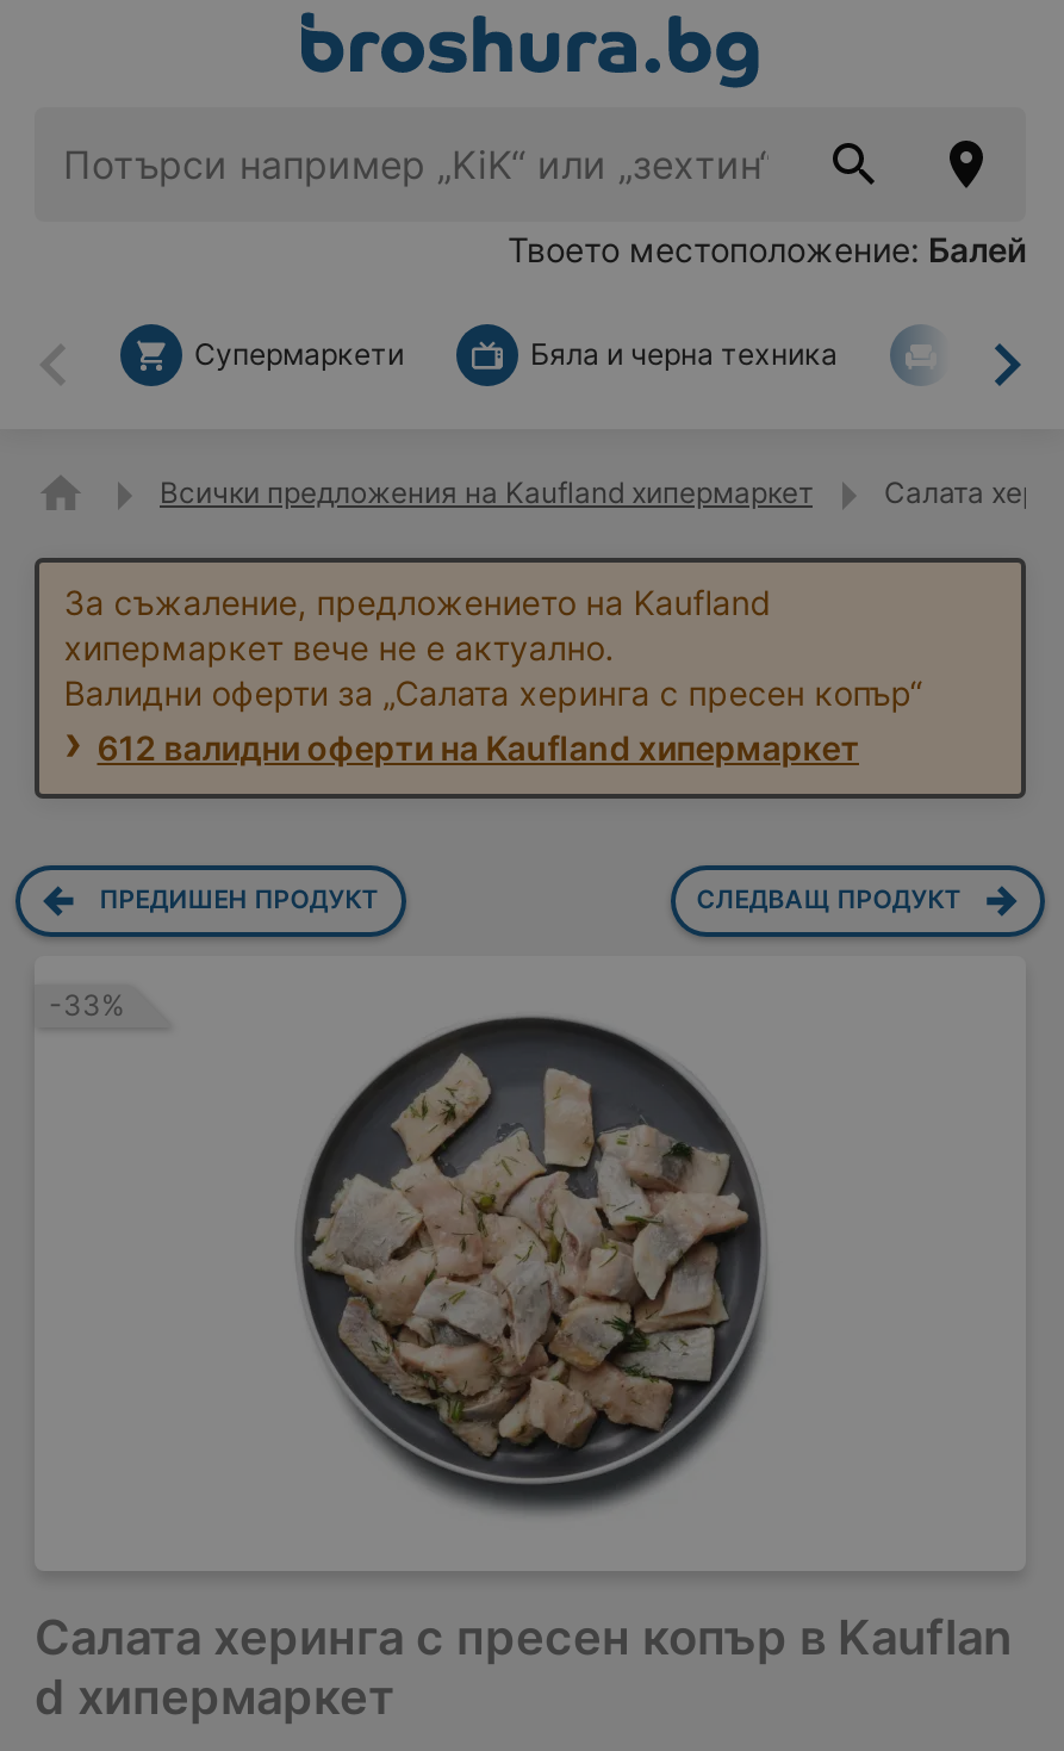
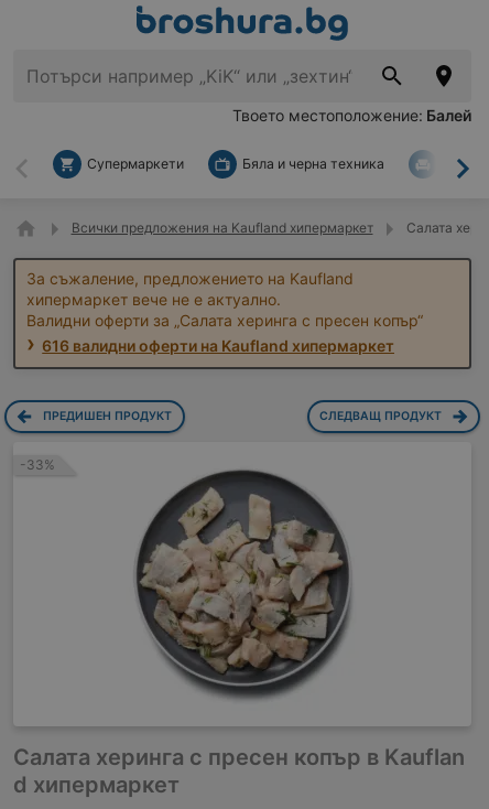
[97,726,860,766] 612 валидни оферти на Kaufland хипермаркет -> [42,336,395,354] 616 валидни оферти на Kaufland хипермаркет

